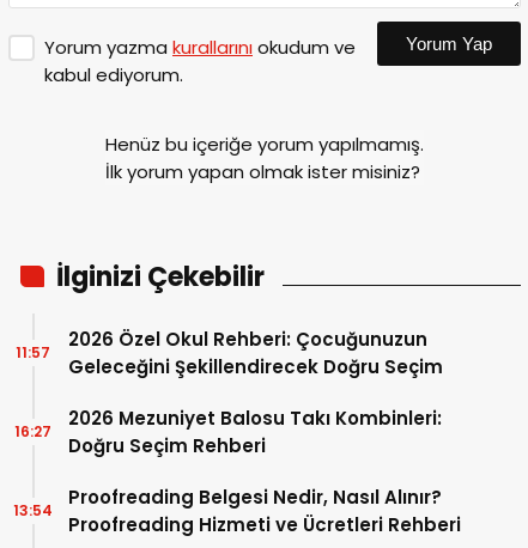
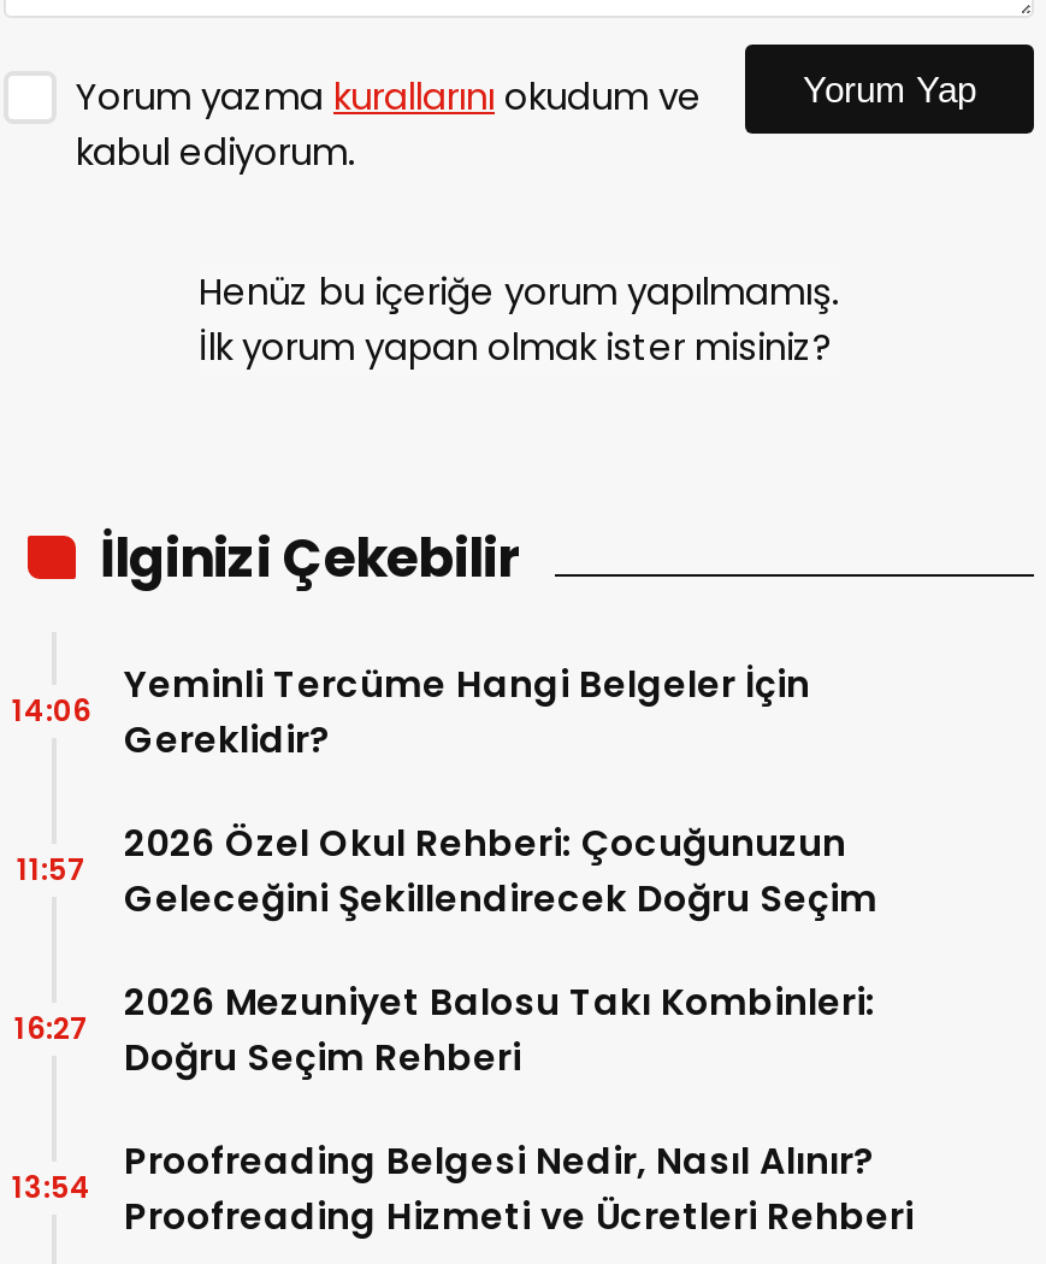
none -> [12,690,91,731] 14:06
none -> [124,658,810,764] Yeminli Tercüme Hangi Belgeler İçin | Gereklidir?

